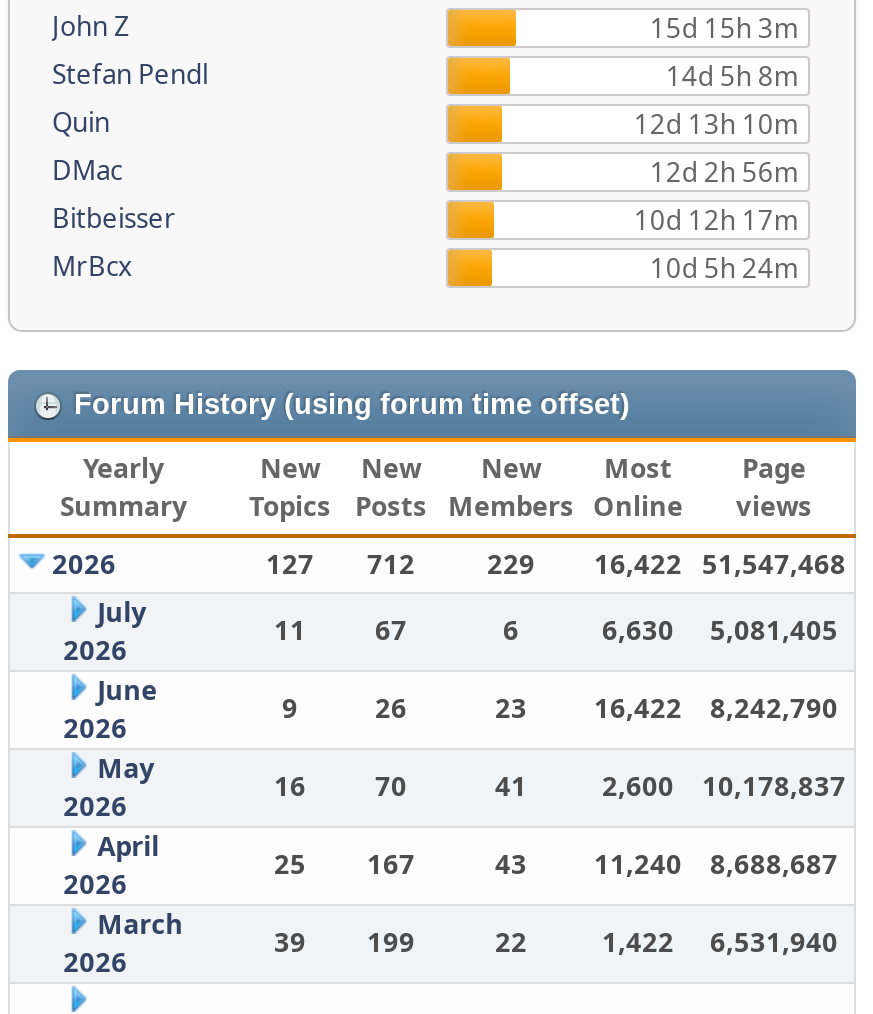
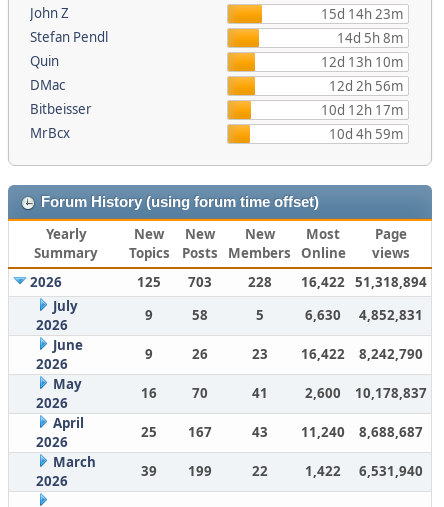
[650,10,798,46] 15d 15h 3m -> [321,5,403,23] 15d 14h 23m
[650,250,798,286] 10d 5h 24m -> [329,125,403,143] 10d 4h 59m
[266,546,314,582] 127 -> [137,273,161,291] 125
[367,546,415,582] 712 -> [187,273,211,291] 703
[487,546,535,582] 229 -> [247,273,271,291] 228
[594,546,846,582] 16,422 51,547,468 -> [301,273,427,291] 16,422 51,318,894
[274,612,306,648] 11 -> [145,306,153,324] 9
[375,612,407,648] 67 -> [191,306,207,324] 58
[503,612,519,648] 6 -> [255,306,263,324] 5
[602,612,838,648] 6,630 5,081,405 -> [305,306,423,324] 6,630 4,852,831

